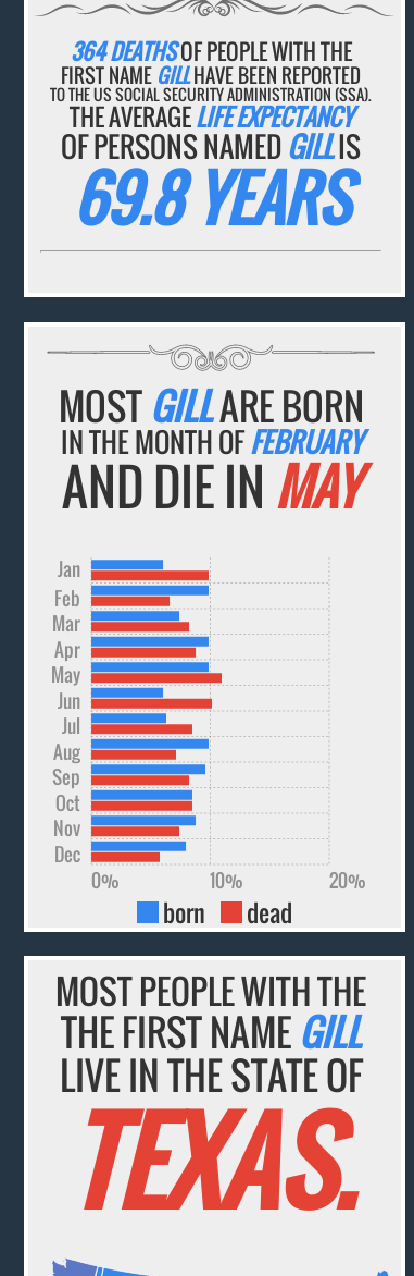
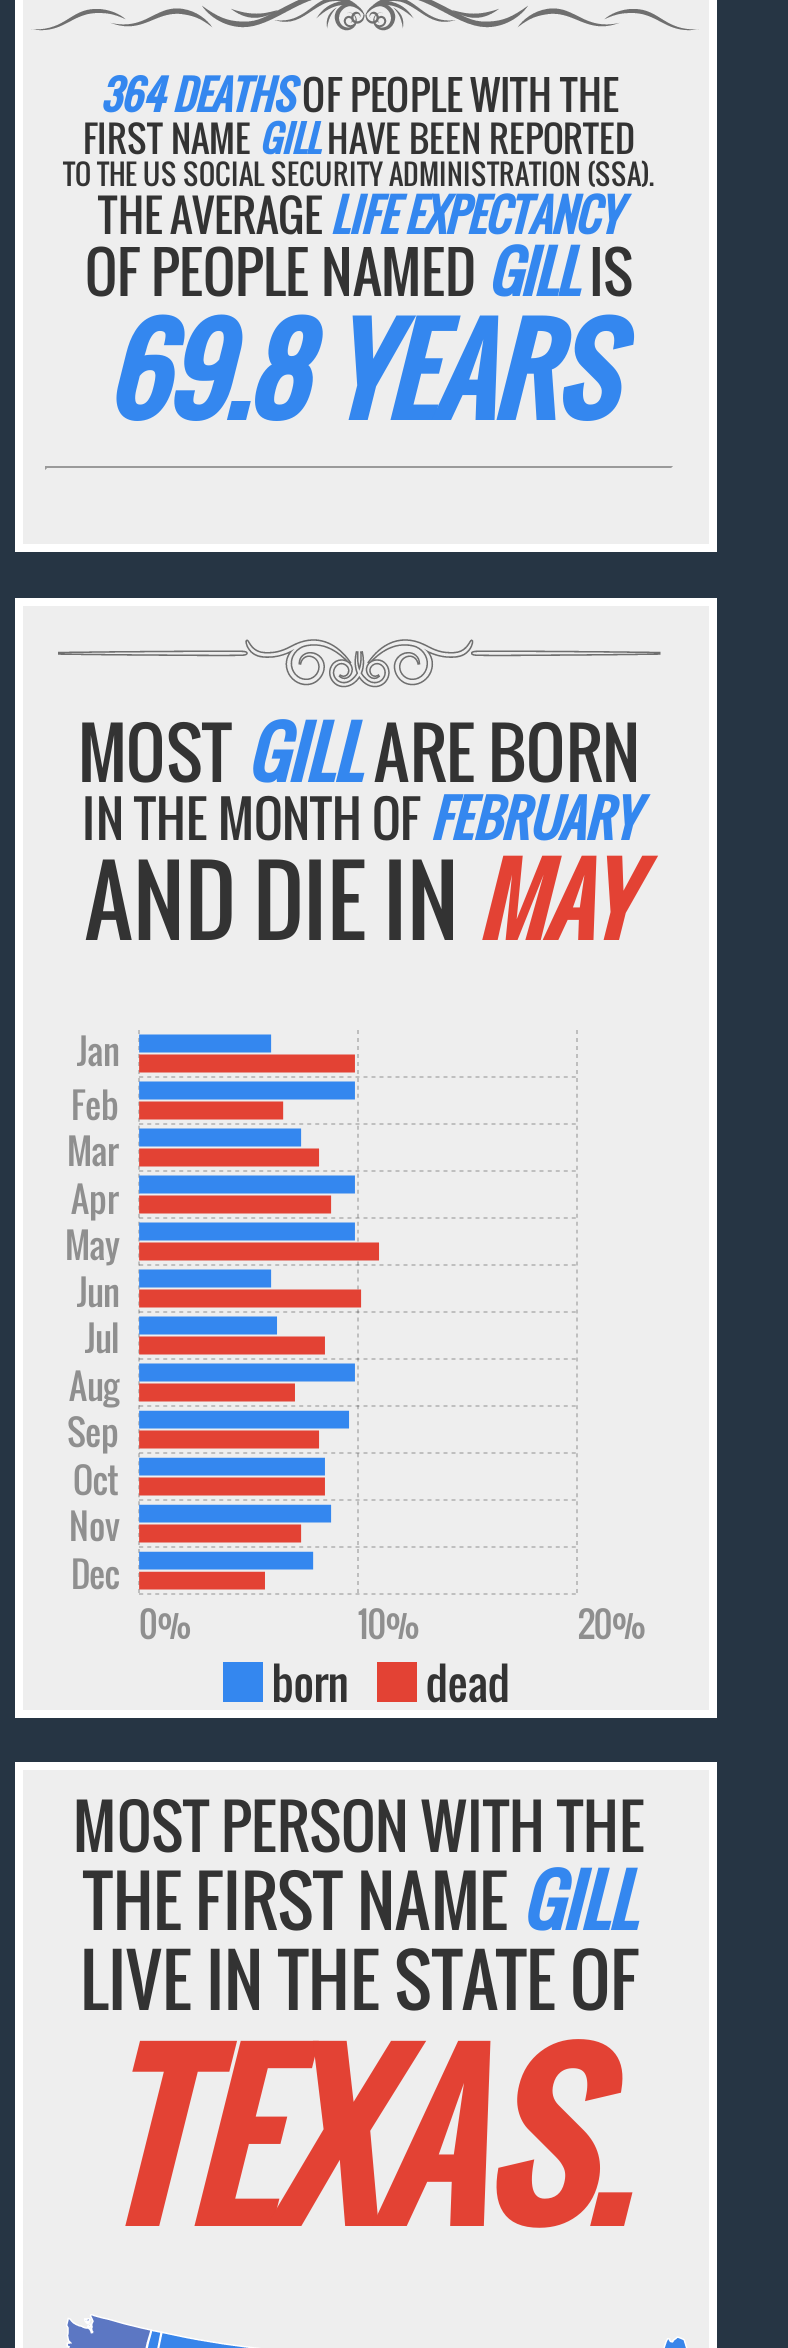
[61,125,361,167] OF PERSONS NAMEDGILLIS -> [85,229,633,311] OF PEOPLE NAMEDGILLIS
[55,966,366,1016] MOST PEOPLE WITH THE -> [73,1780,645,1870] MOST PERSON WITH THE

